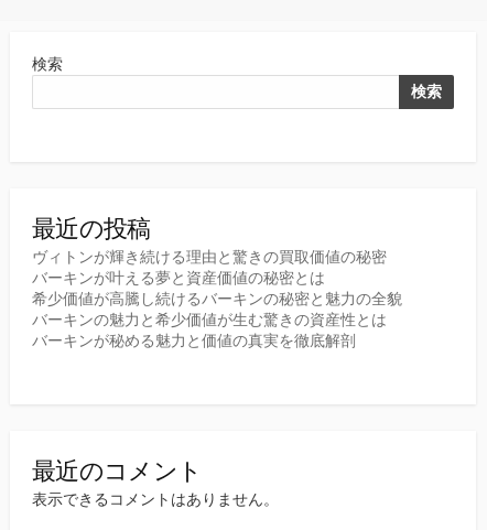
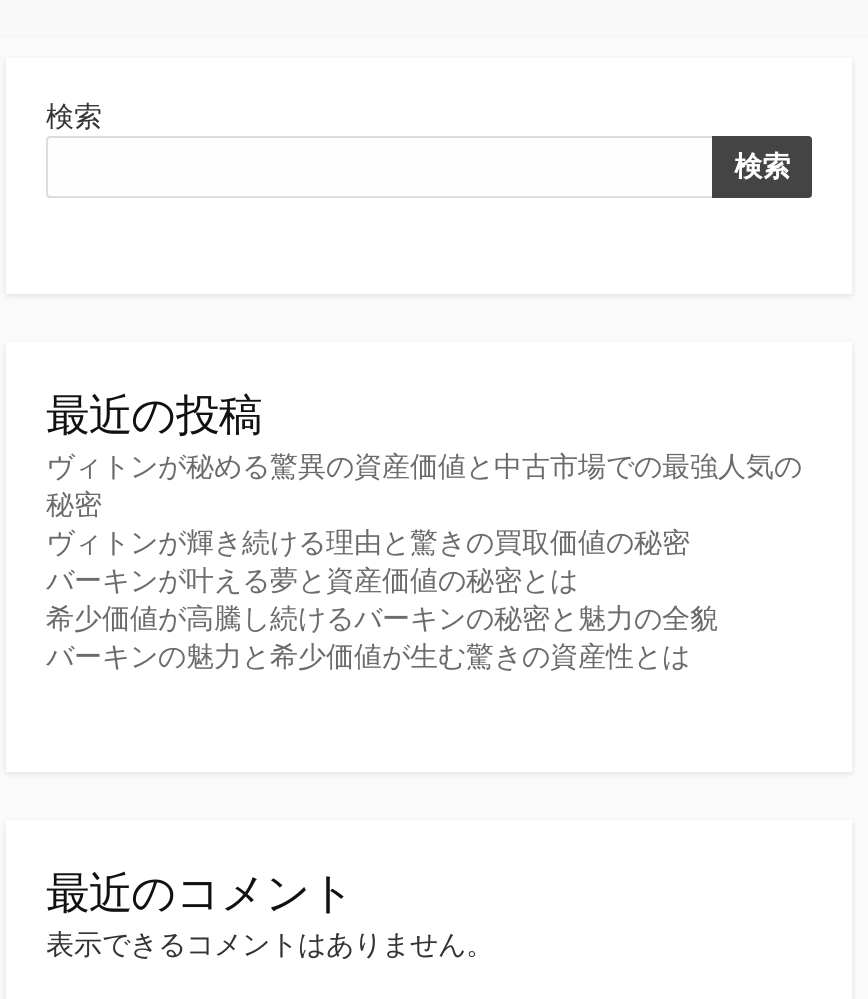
none -> [46,448,802,522] ヴィトンが秘める驚異の資産価値と中古市場での最強人気の | 秘密
moved [32,247,402,330] -> [46,524,718,674]: ヴィトンが輝き続ける理由と驚きの買取価値の秘密 | バーキンが叶える夢と資産価値の秘密とは | 希少価値が高騰し続けるバーキンの秘密と魅力の全貌 | バーキンの魅力と希少価値が生む驚きの資産性とは
[32,331,356,351] バーキンが秘める魅力と価値の真実を徹底解剖 -> none

